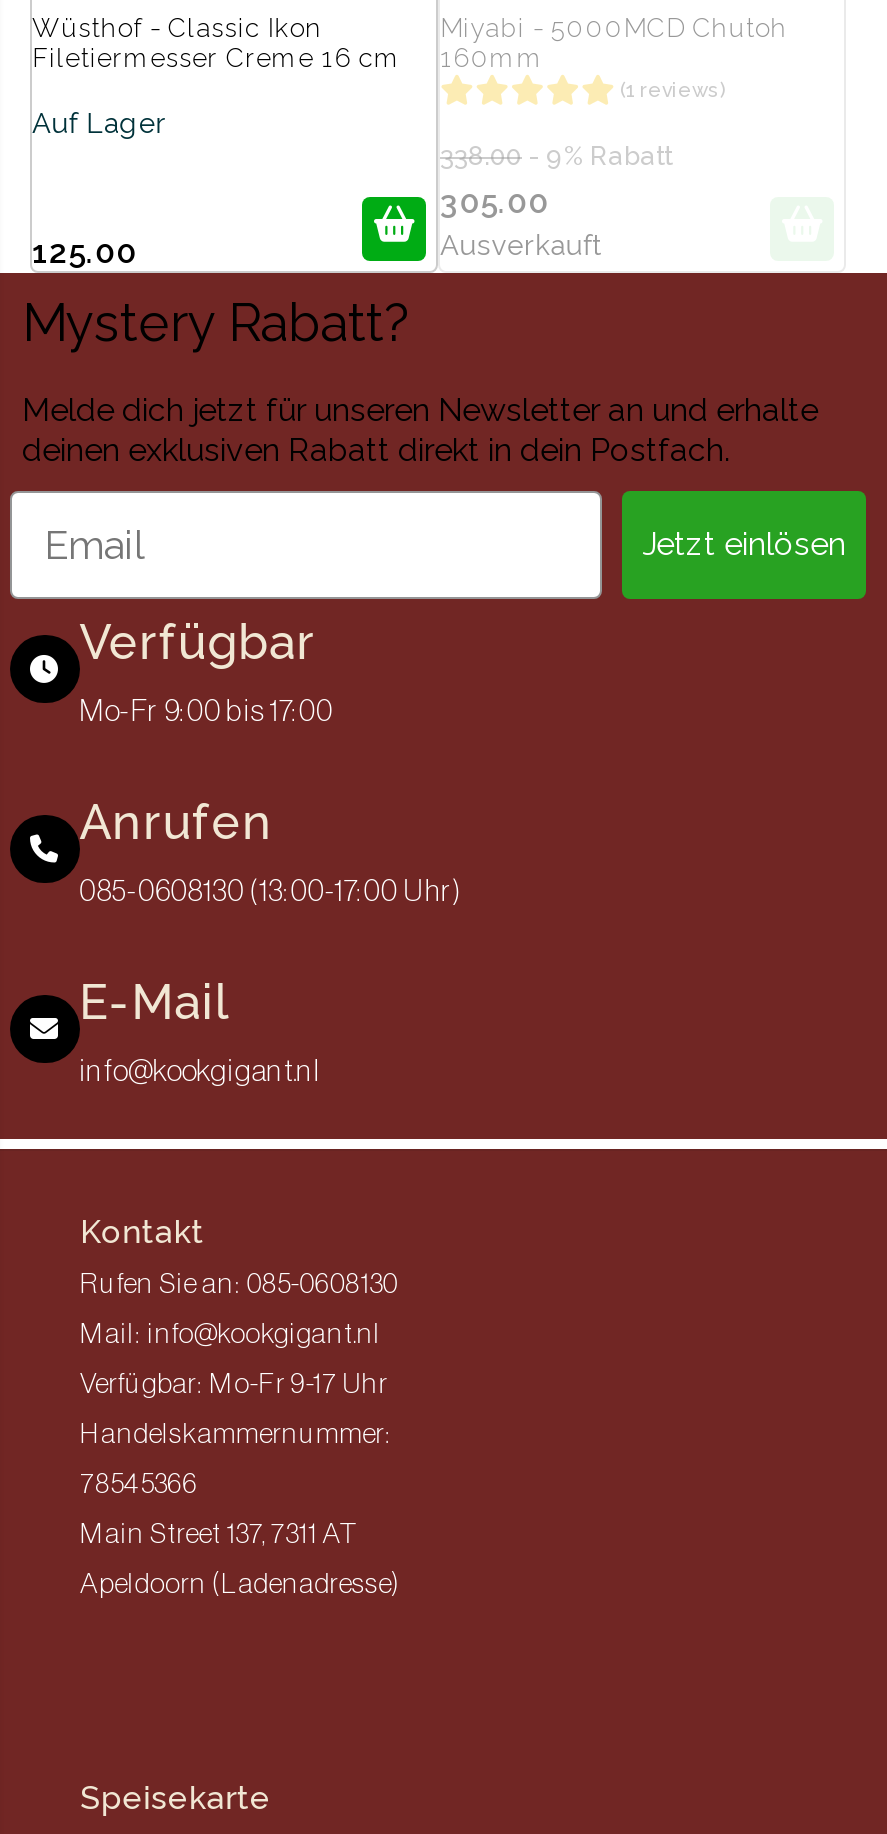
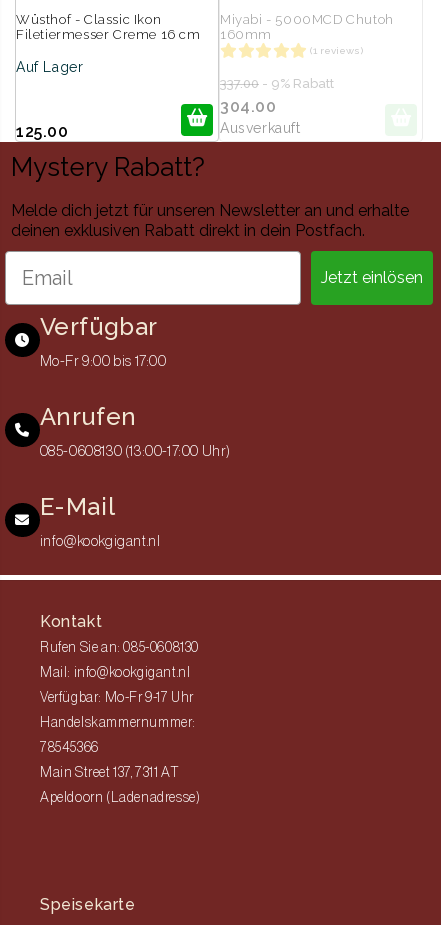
[440,140,672,170] 338.00 - 9% Rabatt -> [220,76,334,91] 337.00 - 9% Rabatt
[440,182,549,220] 305.00 -> [220,97,277,116] 304.00

